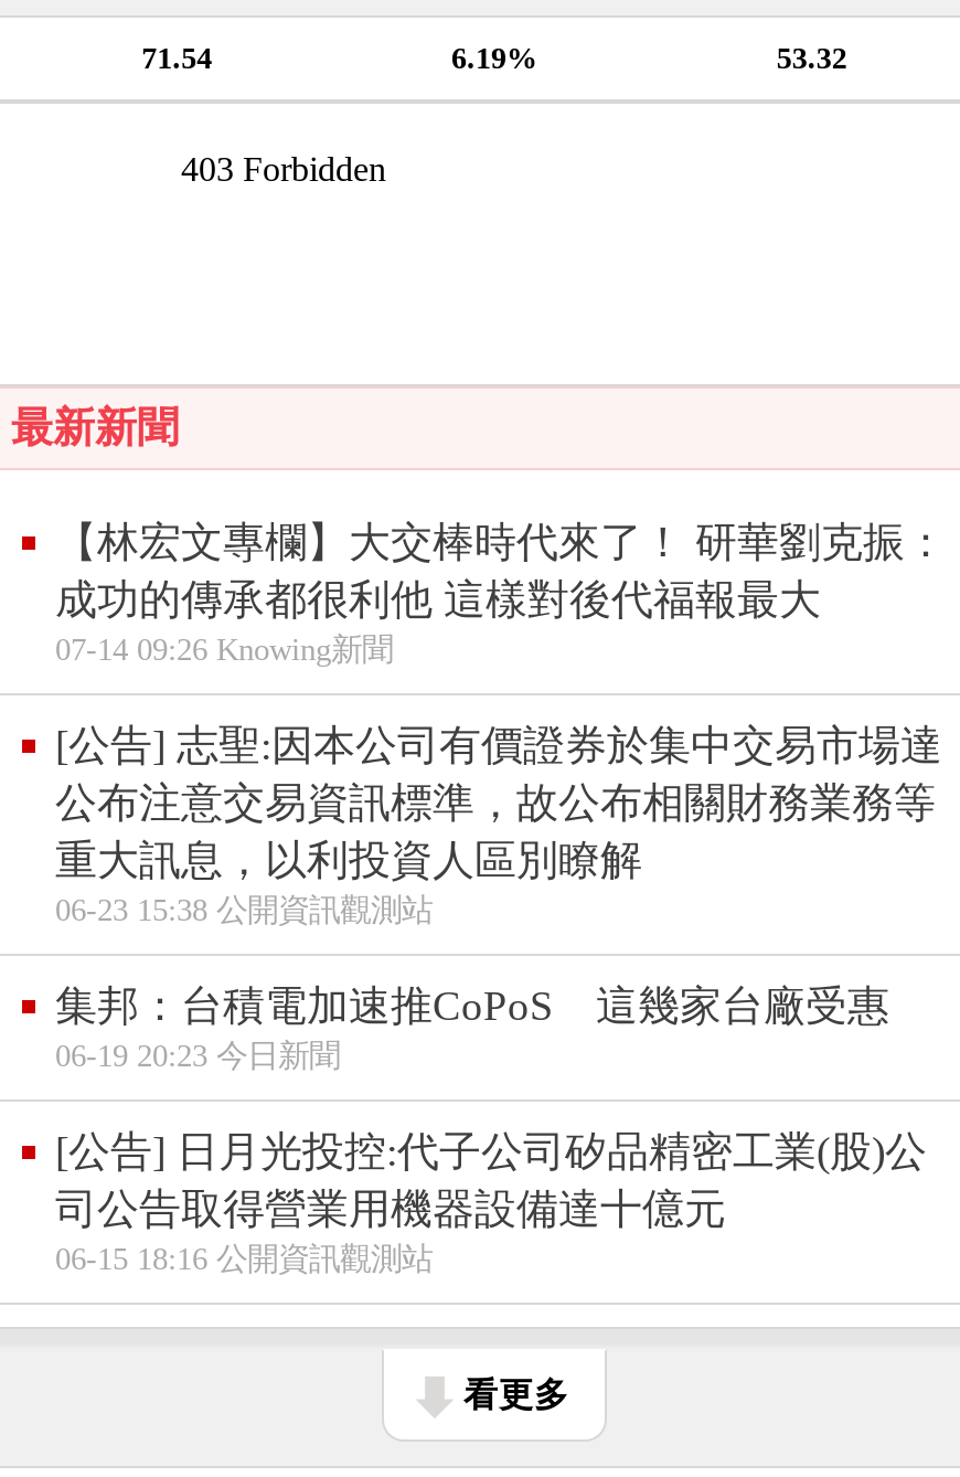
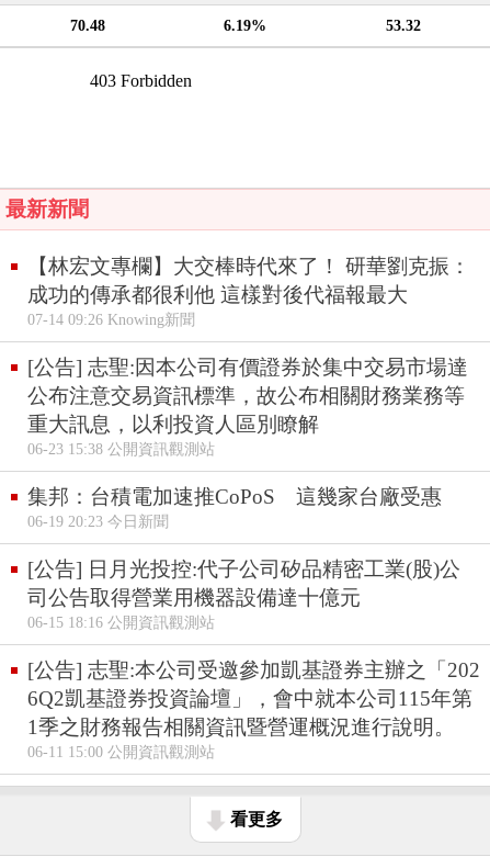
[142,40,212,75] 71.54 -> [70,16,105,34] 70.48
none -> [27,658,480,760] [公告] 志聖:本公司受邀參加凱基證券主辦之「202 | 6Q2凱基證券投資論壇」，會中就本公司115年第 | 1季之財務報告相關資訊暨營運概況進行說明。 | 06-11 15:00 公開資訊觀測站

